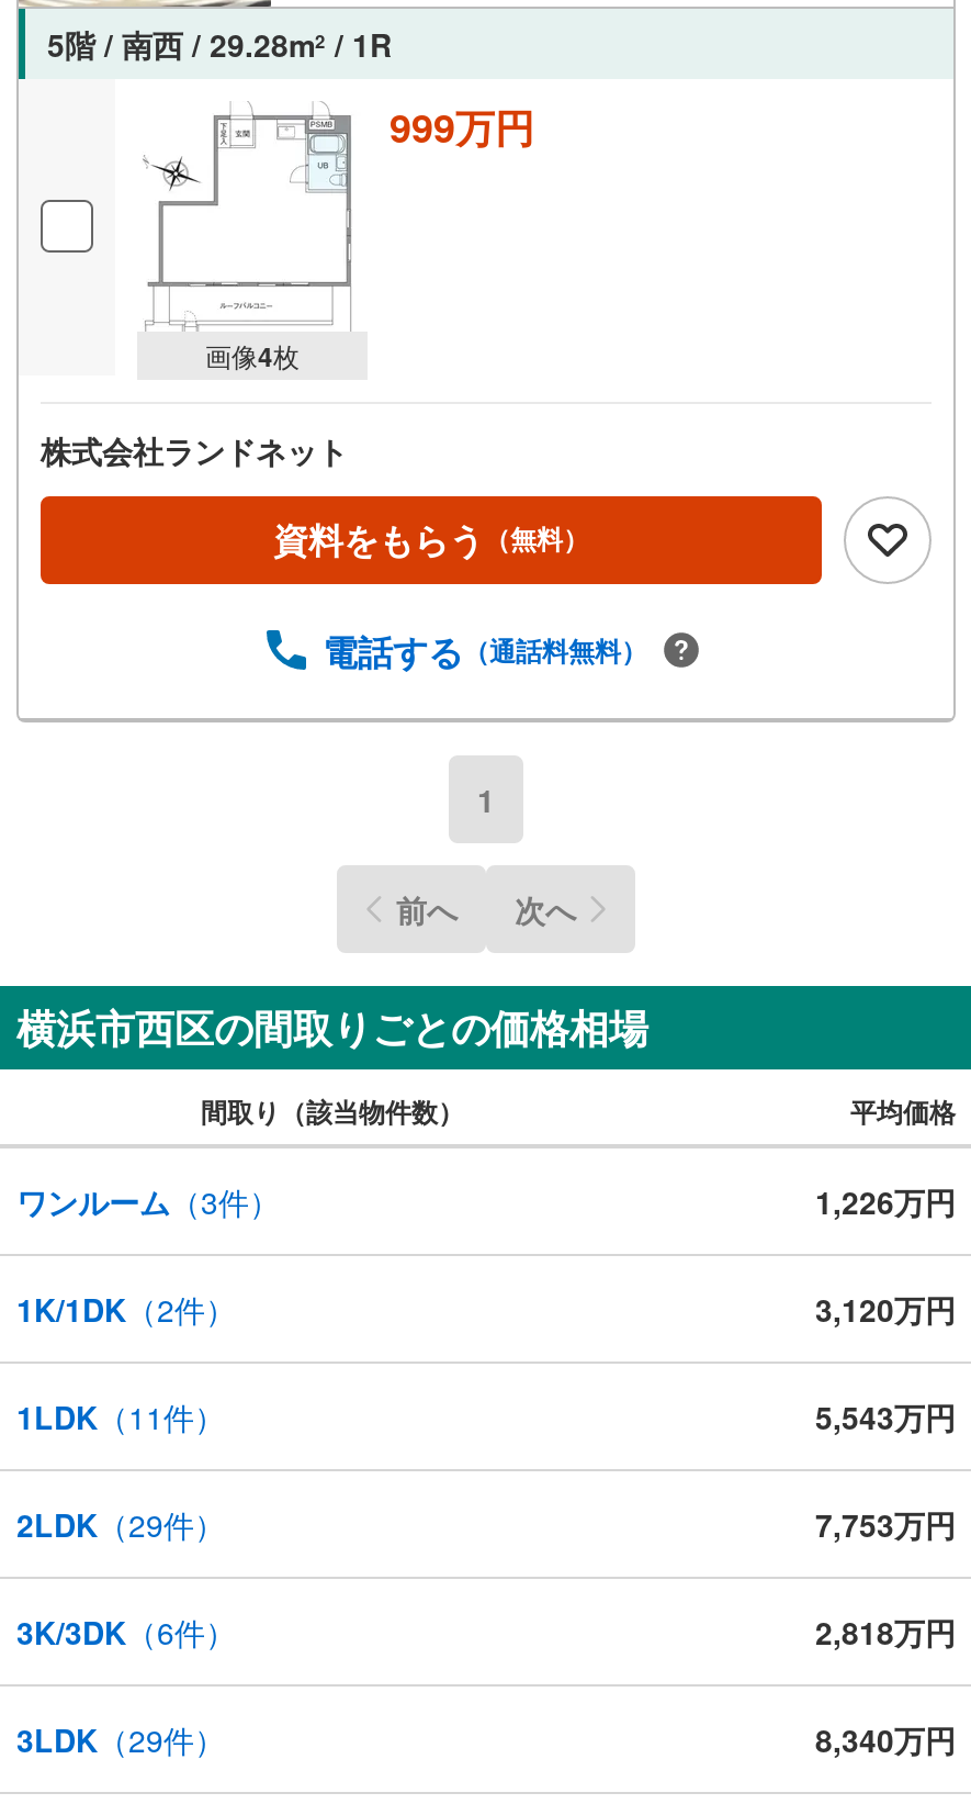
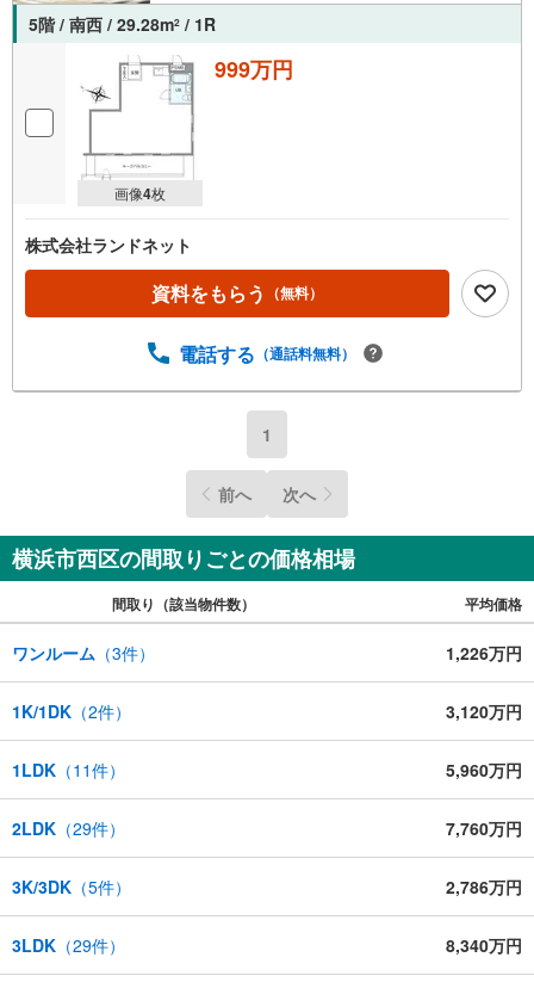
[815,1394,956,1438] 5,543万円 -> [446,757,522,781] 5,960万円
[815,1502,956,1546] 7,753万円 -> [446,816,522,840] 7,760万円
[16,1609,236,1653] 3K/3DK（6件） -> [12,874,131,898] 3K/3DK（5件）
[815,1609,956,1653] 2,818万円 -> [446,874,522,898] 2,786万円

